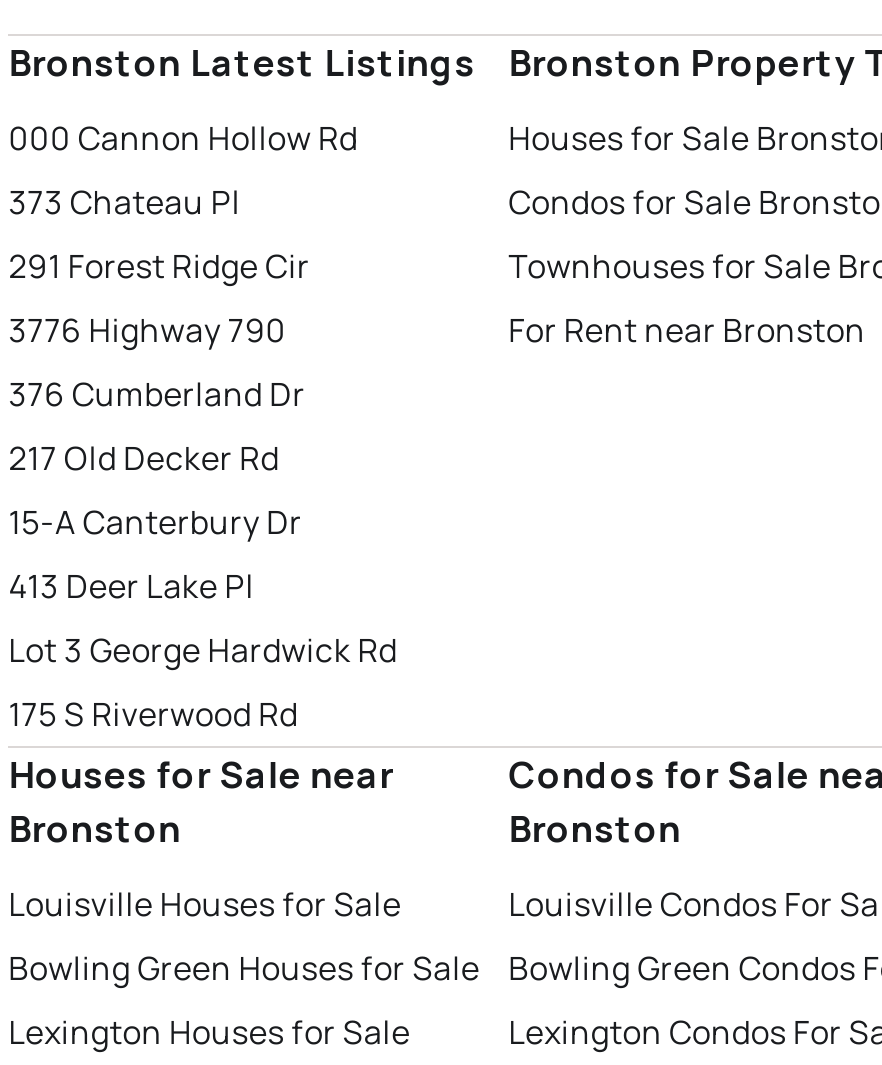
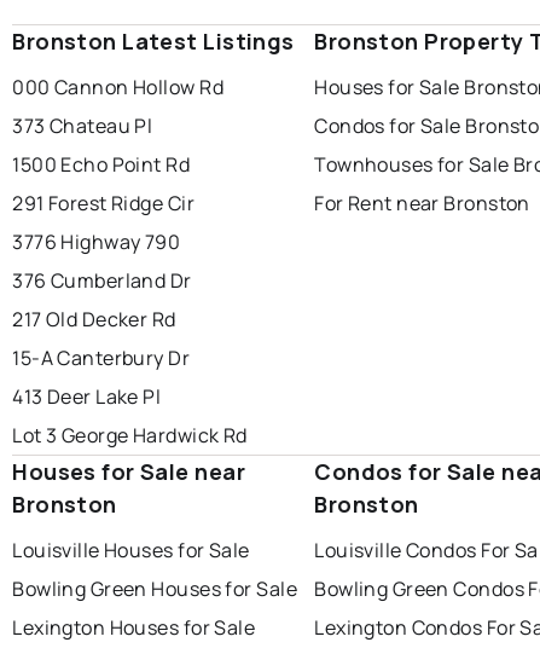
moved [8,244,398,672] -> [12,190,247,449]: 291 Forest Ridge Cir | 3776 Highway 790 | 376 Cumberland Dr | 217 Old Decker Rd | 15-A Canterbury Dr | 413 Deer Lake Pl | Lot 3 George Hardwick Rd
none -> [12,151,190,178] 1500 Echo Point Rd
[8,692,298,736] 175 S Riverwood Rd -> none

